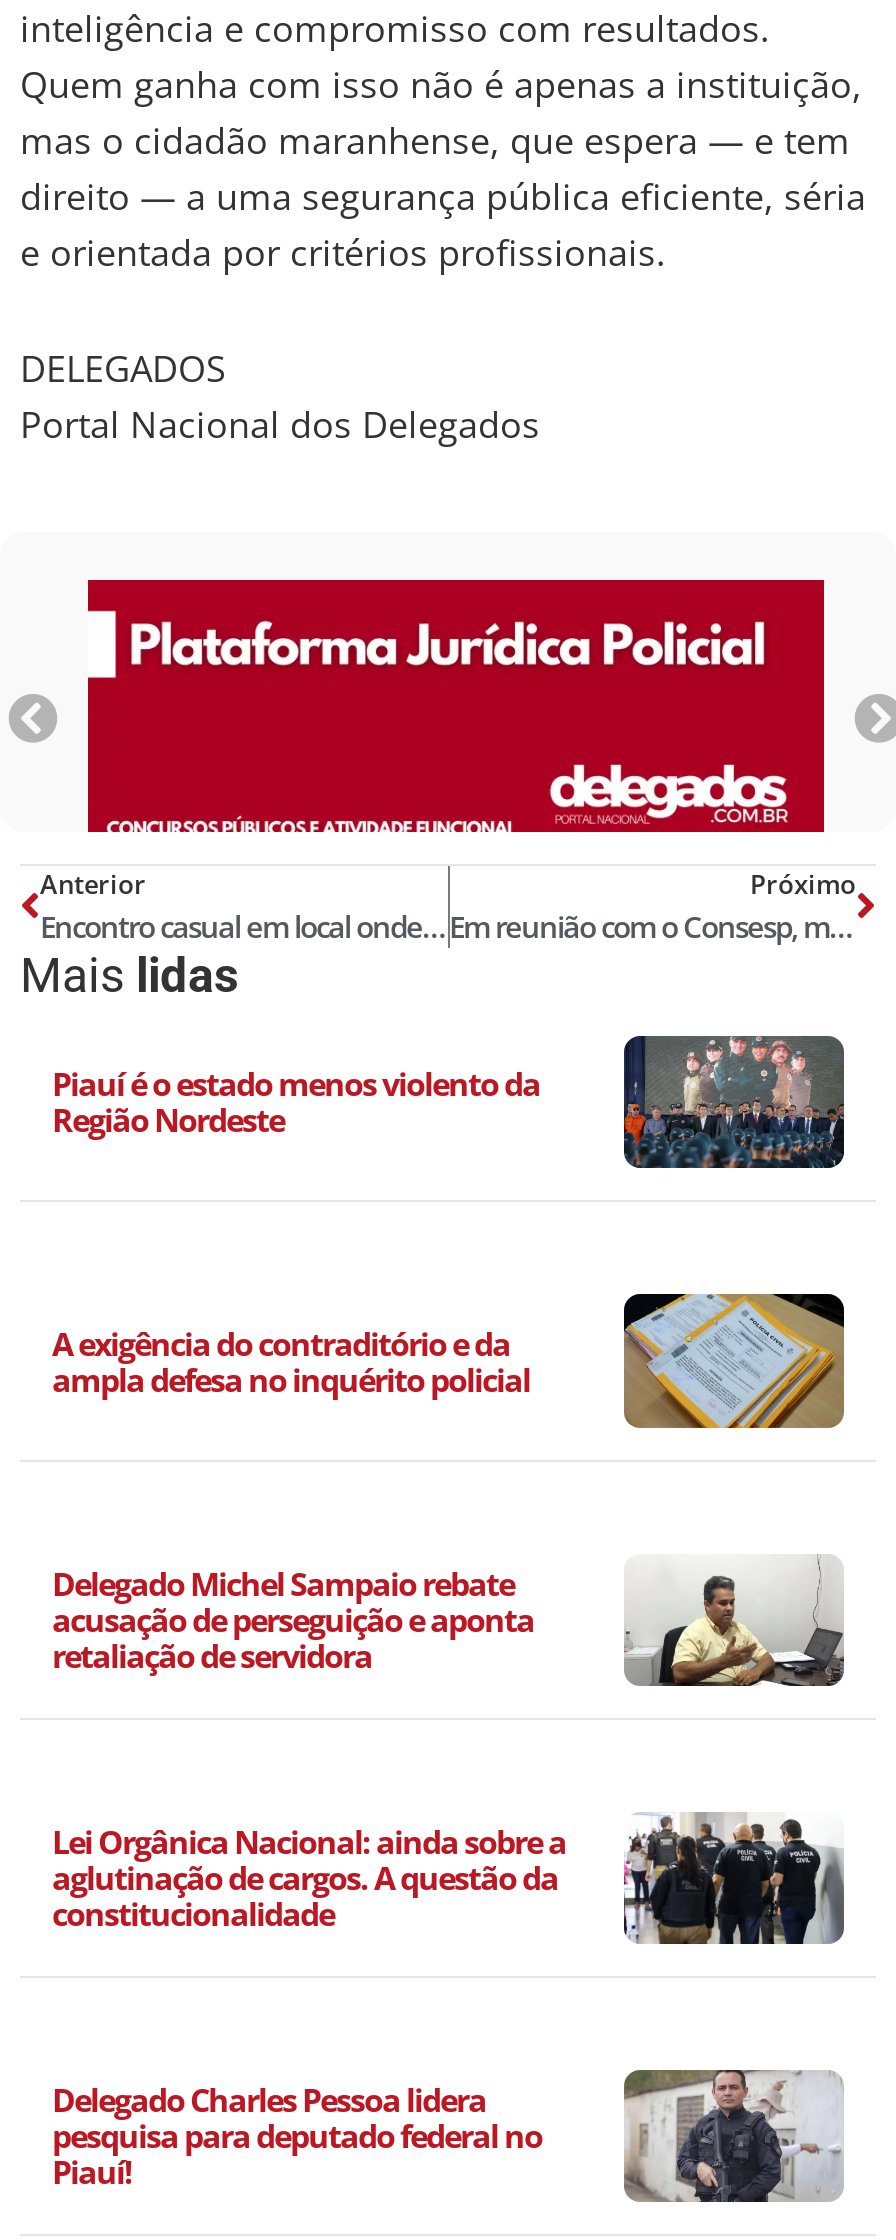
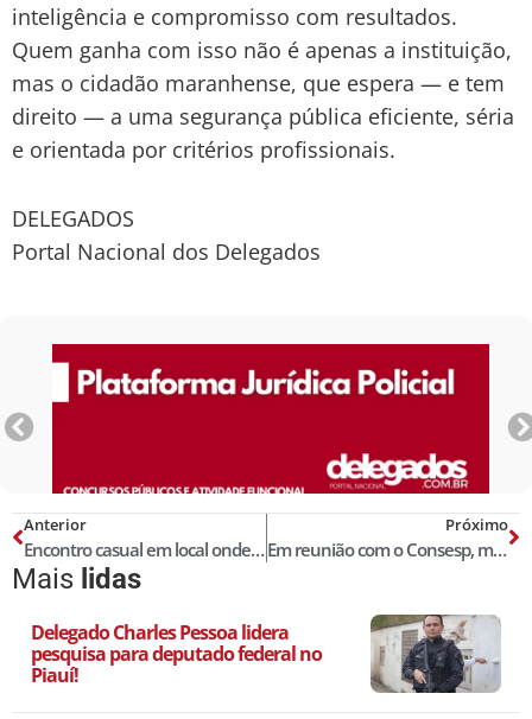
[622,1036,846,1170] [image] -> none
[52,1063,540,1143] Piauí é o estado menos violento da | Região Nordeste -> none
[622,1292,846,1430] [image] -> none
[52,1321,530,1401] A exigência do contraditório e da | ampla defesa no inquérito policial -> none
[52,1562,534,1678] Delegado Michel Sampaio rebate | acusação de perseguição e aponta | retaliação de servidora -> none
[624,1554,846,1688] [image] -> none
[52,1812,846,1946] [image] | Lei Orgânica Nacional: ainda sobre a | aglutinação de cargos. A questão da | constitucionalidade -> none

